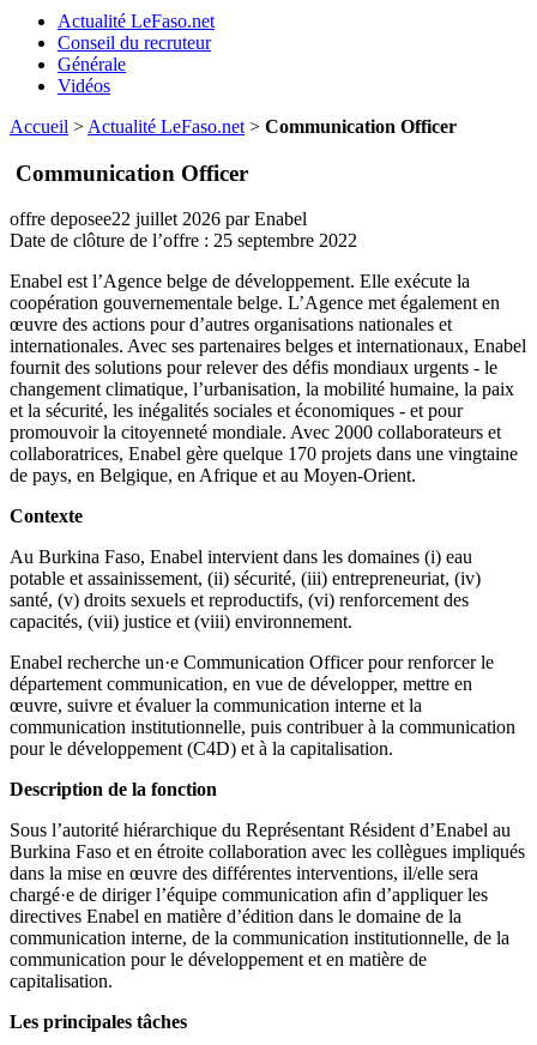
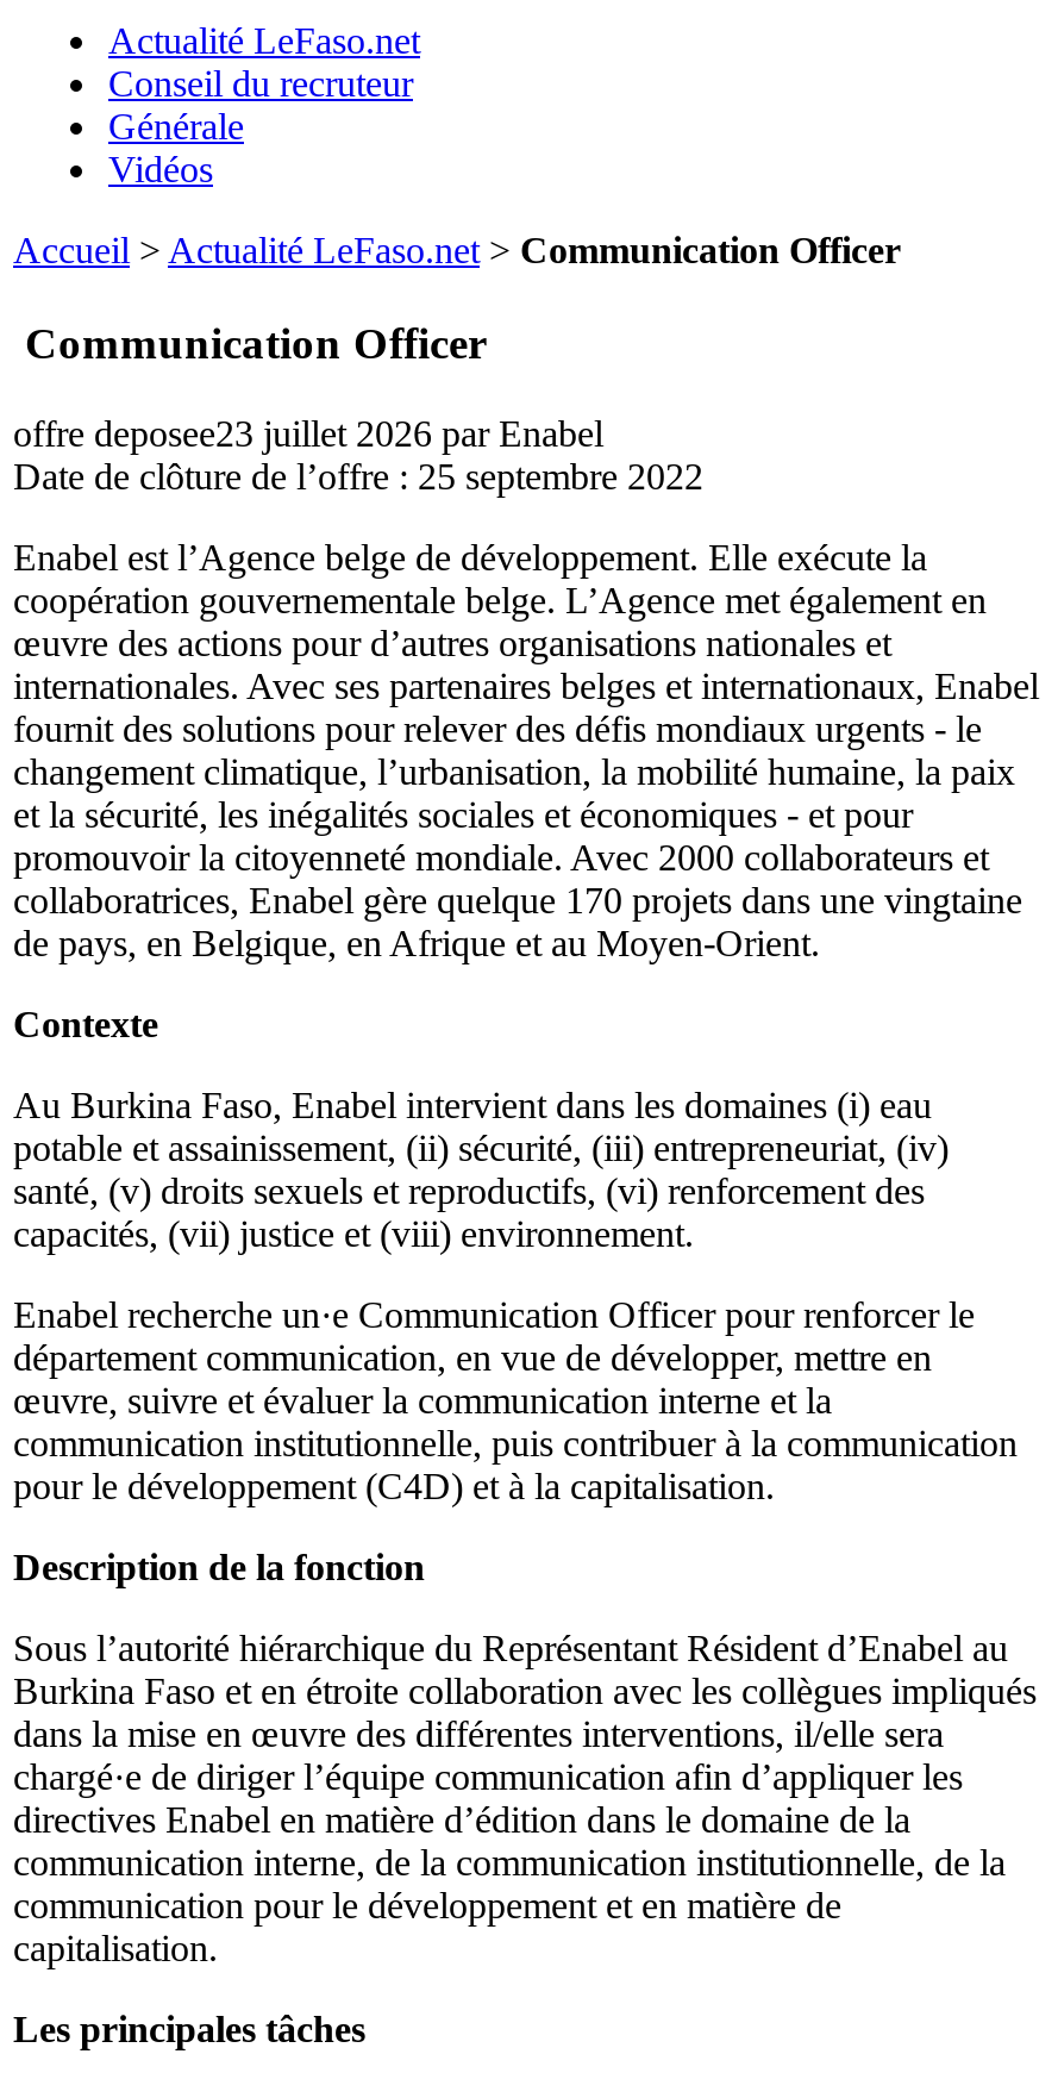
[10,209,307,229] offre deposee22 juillet 2026 par Enabel -> [13,414,603,455] offre deposee23 juillet 2026 par Enabel

